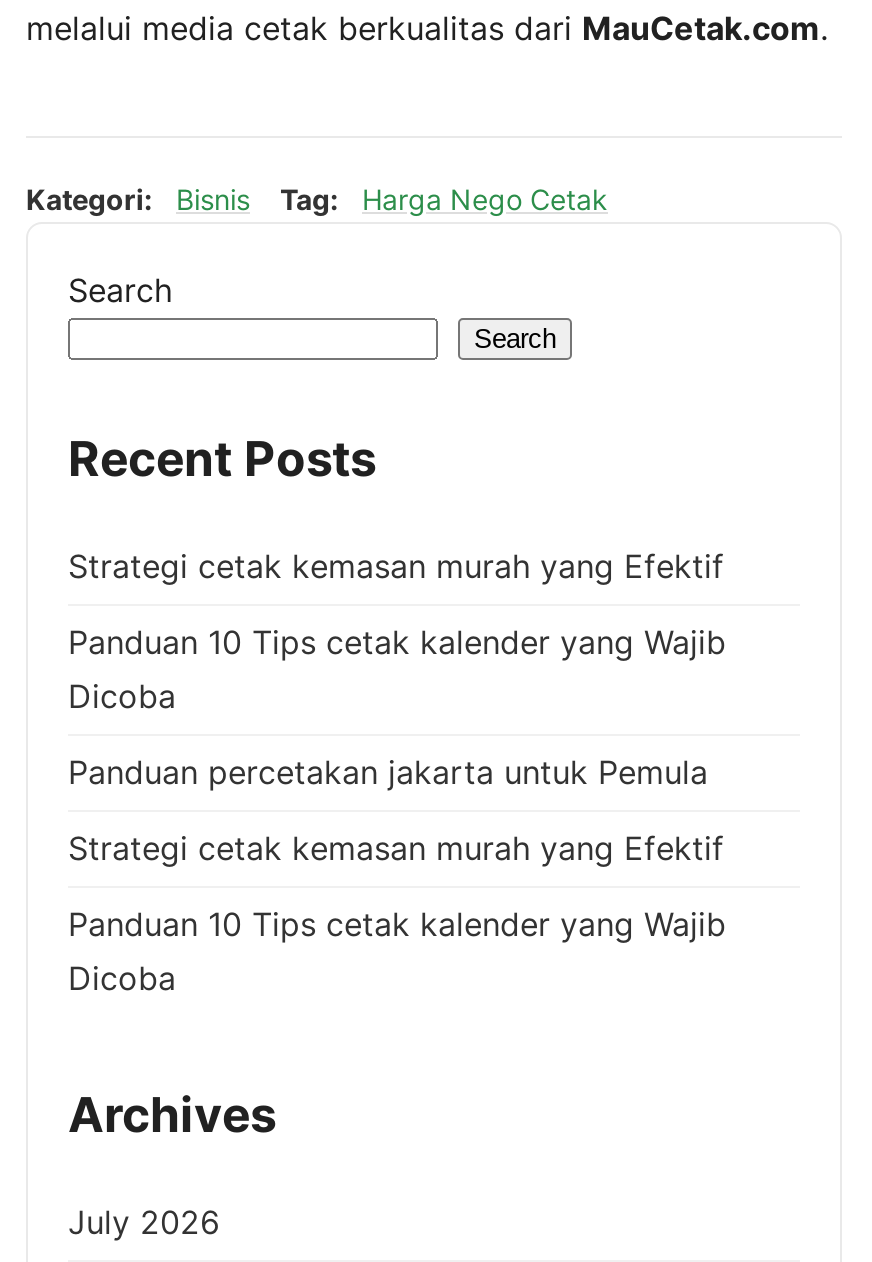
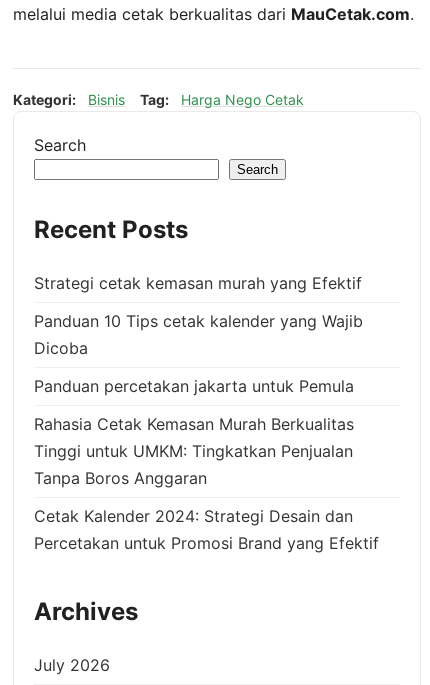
[68,828,724,868] Strategi cetak kemasan murah yang Efektif -> [34,414,354,488] Rahasia Cetak Kemasan Murah Berkualitas | Tinggi untuk UMKM: Tingkatkan Penjualan | Tanpa Boros Anggaran
[68,904,726,998] Panduan 10 Tips cetak kalender yang Wajib | Dicoba -> [34,506,379,553] Cetak Kalender 2024: Strategi Desain dan | Percetakan untuk Promosi Brand yang Efektif

